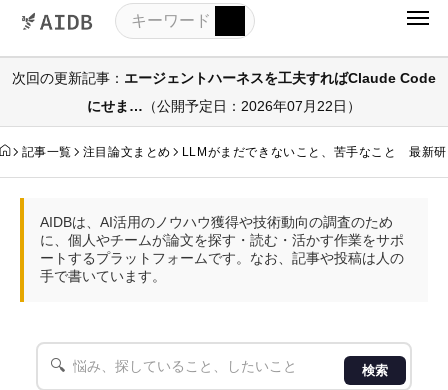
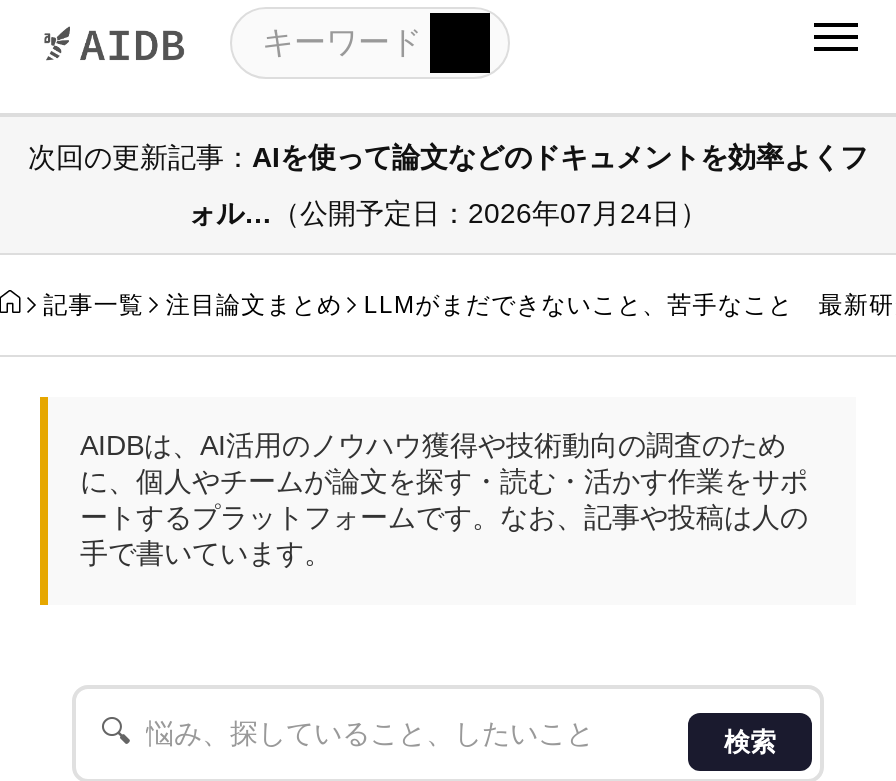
[12,69,436,85] 次回の更新記事：エージェントハーネスを工夫すればClaude Code -> [28,140,868,172] 次回の更新記事：AIを使って論文などのドキュメントを効率よくフ
[87,97,361,113] にせま…（公開予定日：2026年07月22日） -> [188,196,708,228] ォル…（公開予定日：2026年07月24日）

